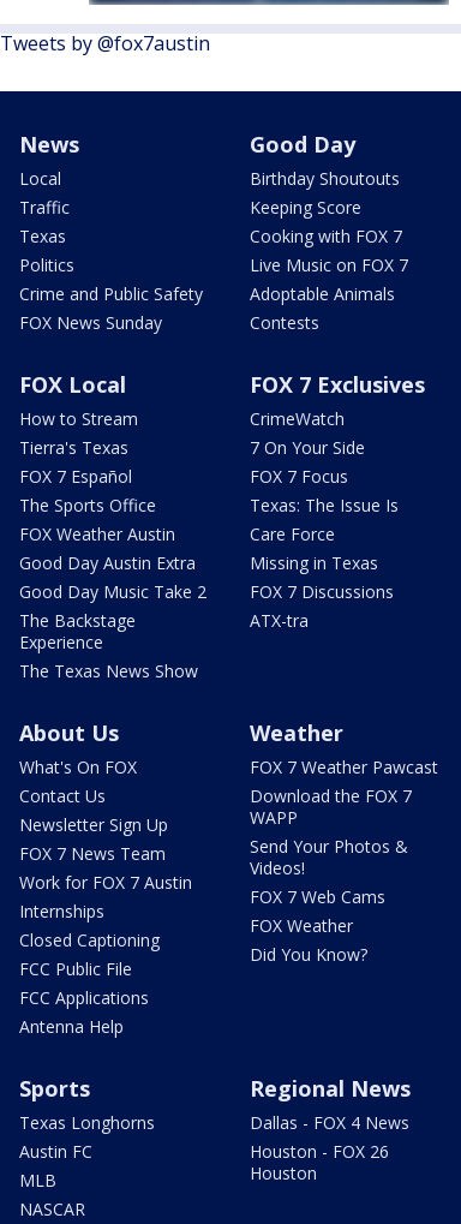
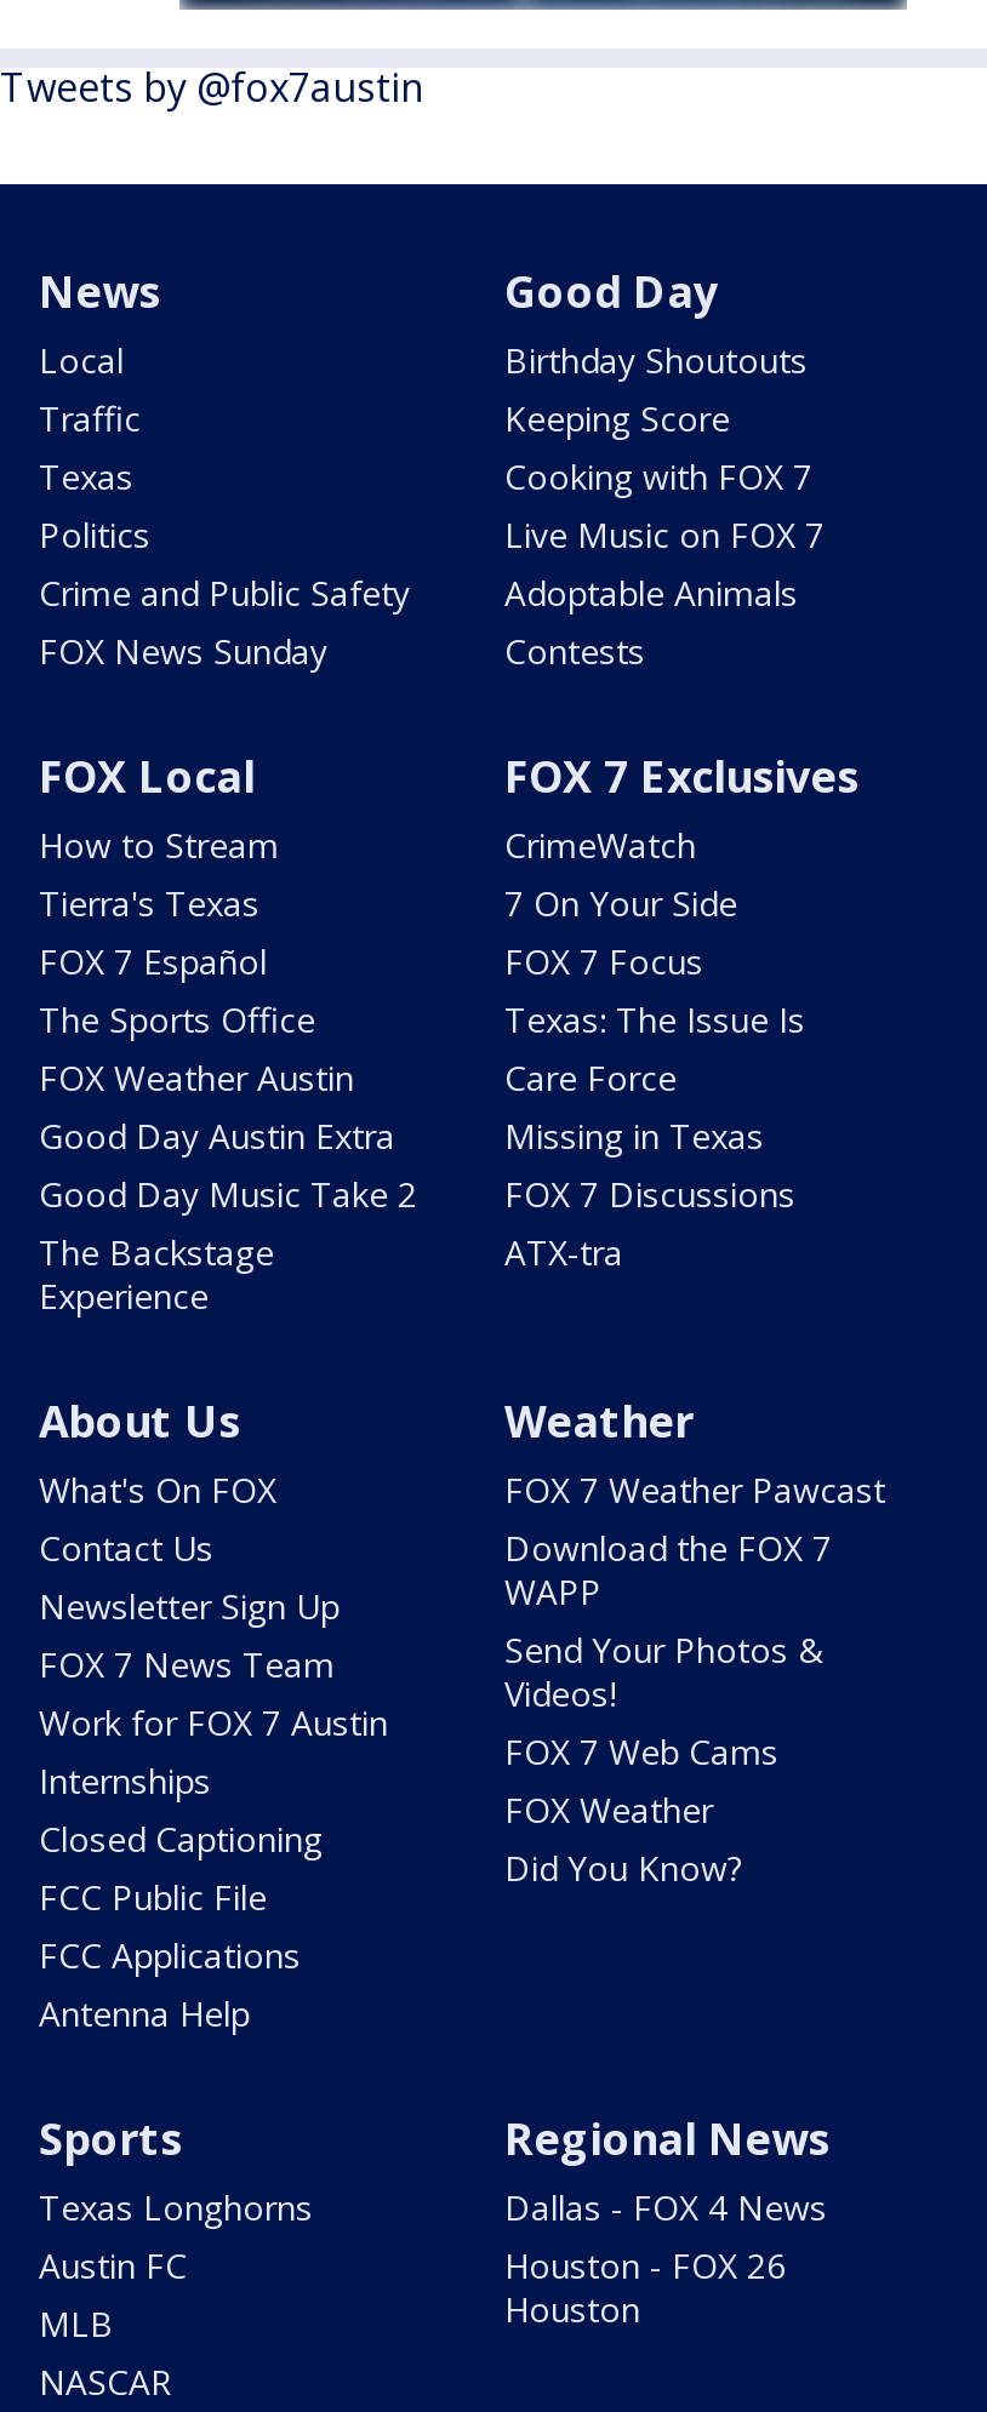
[19,659,198,682] The Texas News Show -> none

